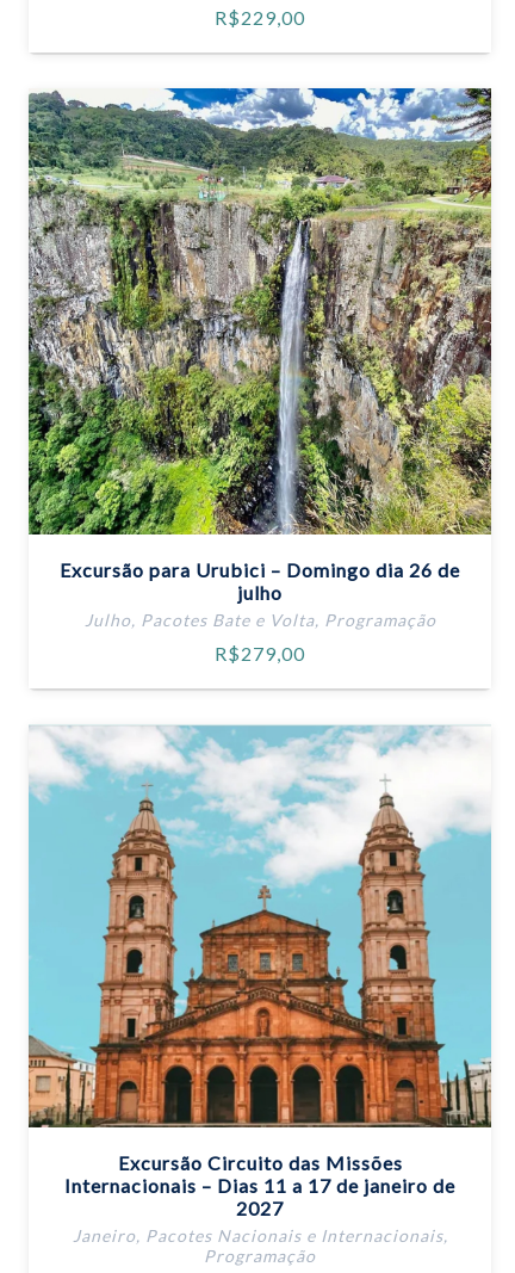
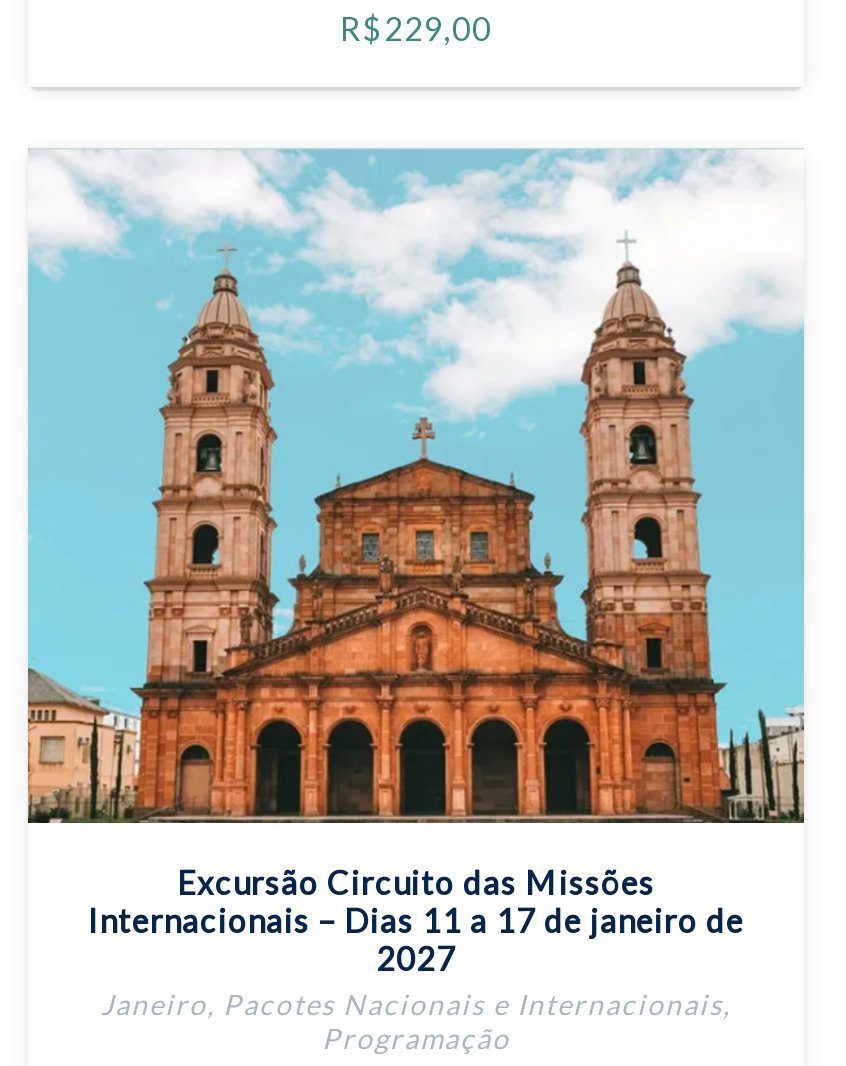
[27,87,492,665] [image] | Excursão para Urubici – Domingo dia 26 de | julho | Julho, Pacotes Bate e Volta, Programação | R$279,00 -> none

